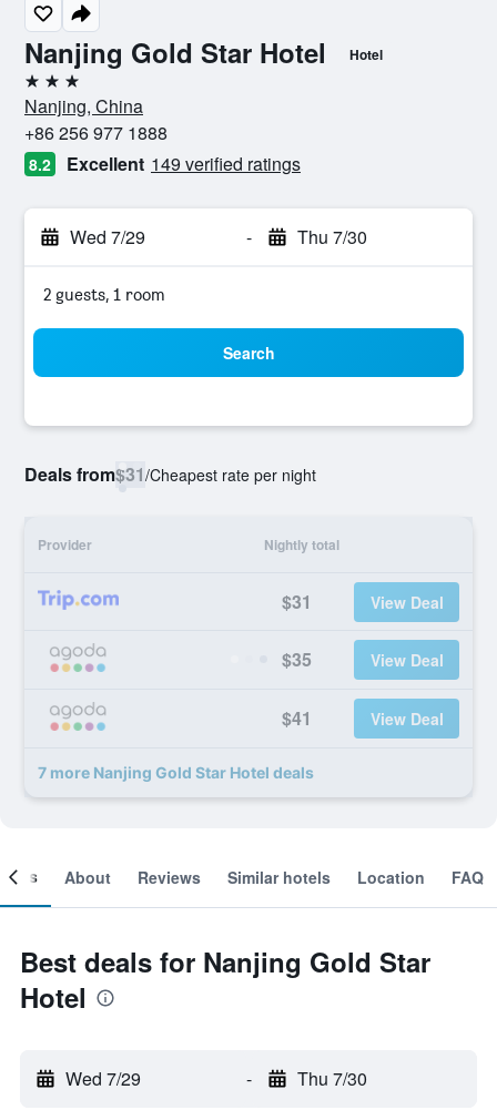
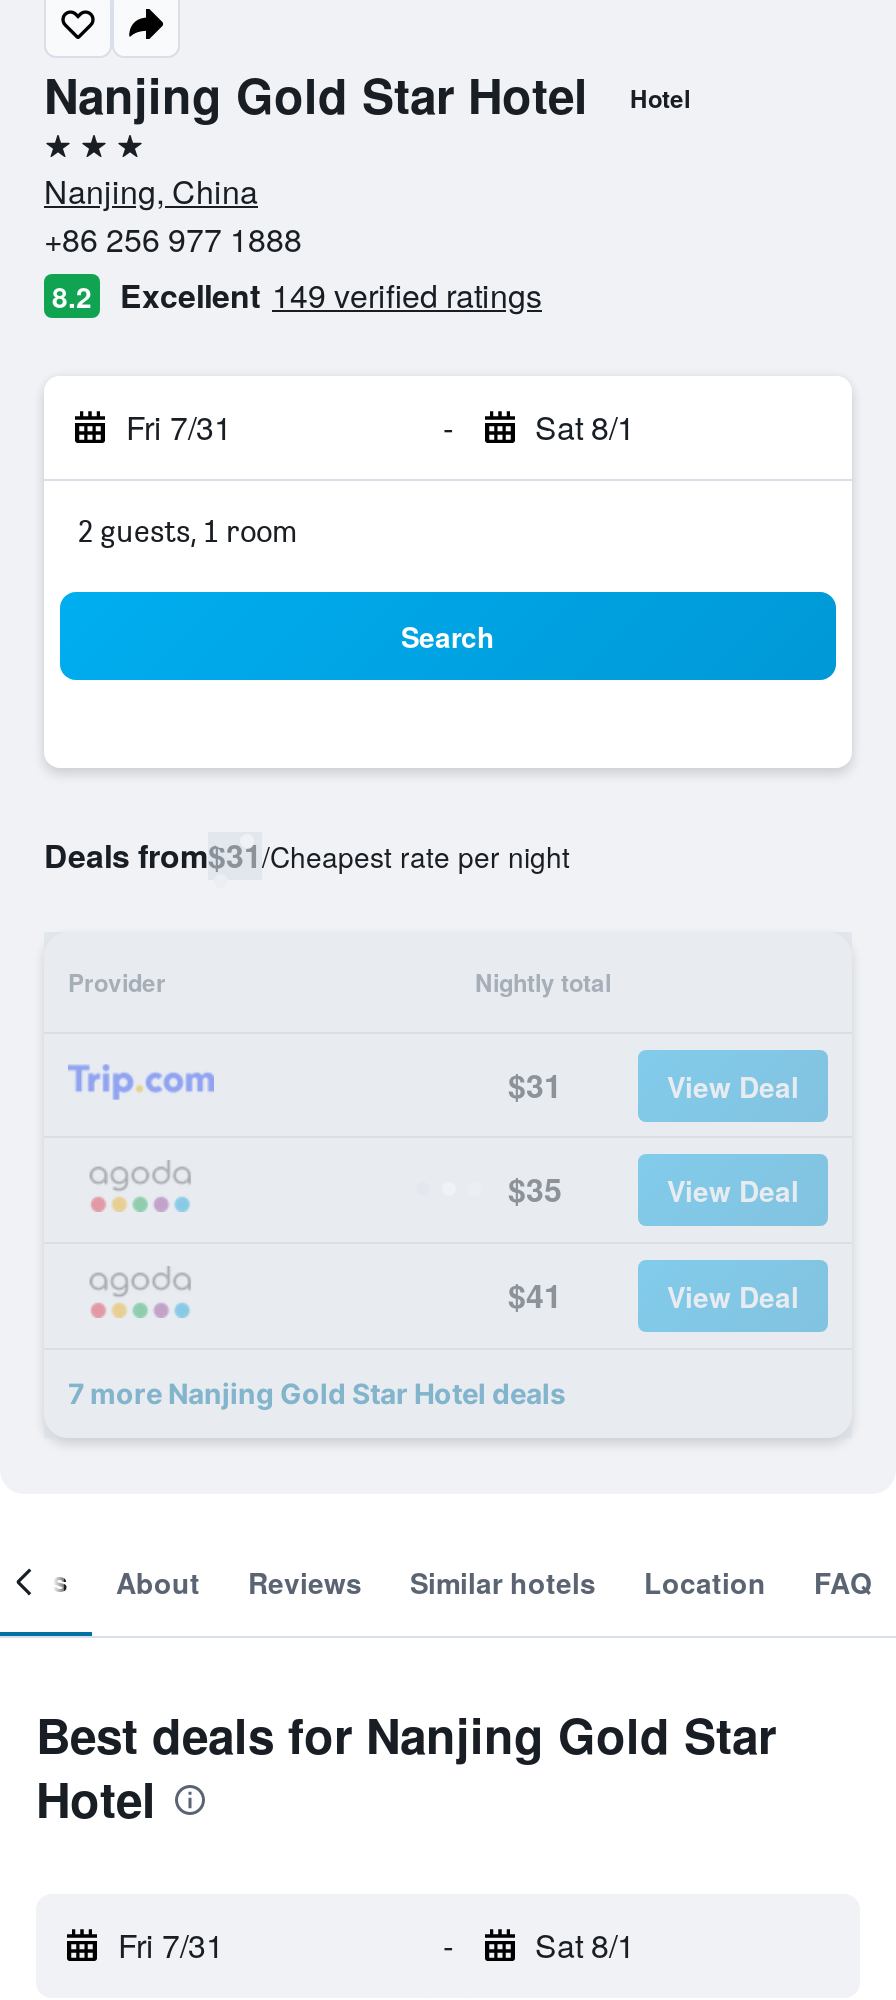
[70,224,145,250] Wed 7/29 -> [126,404,232,450] Fri 7/31
[297,224,367,250] Thu 7/30 -> [535,404,635,450] Sat 8/1
[65,1066,141,1091] Wed 7/29 -> [118,1922,224,1968] Fri 7/31
[297,1066,367,1091] Thu 7/30 -> [535,1922,635,1968] Sat 8/1

